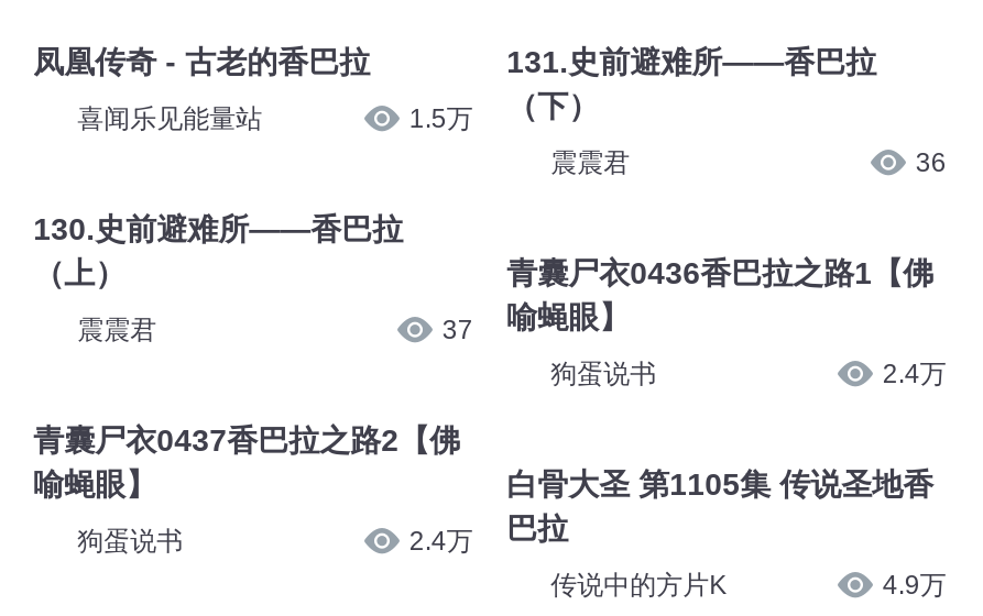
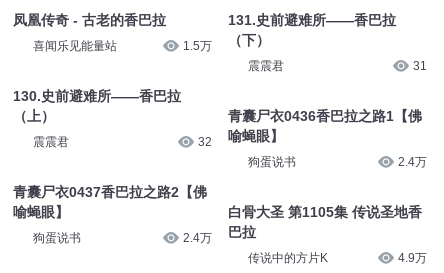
[916,148,946,179] 36 -> [413,59,427,73] 31
[442,299,630,345] 37 喻蝇眼】 -> [198,128,284,149] 32 喻蝇眼】

